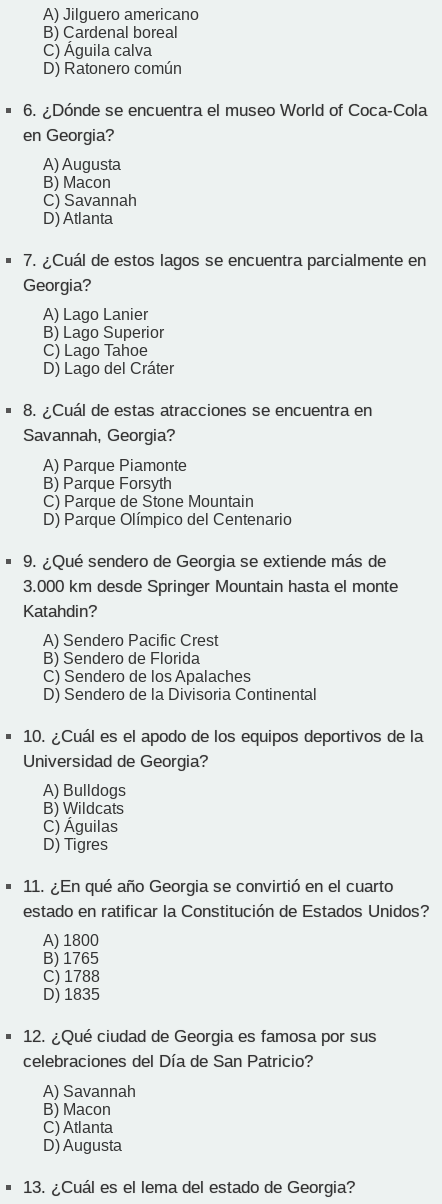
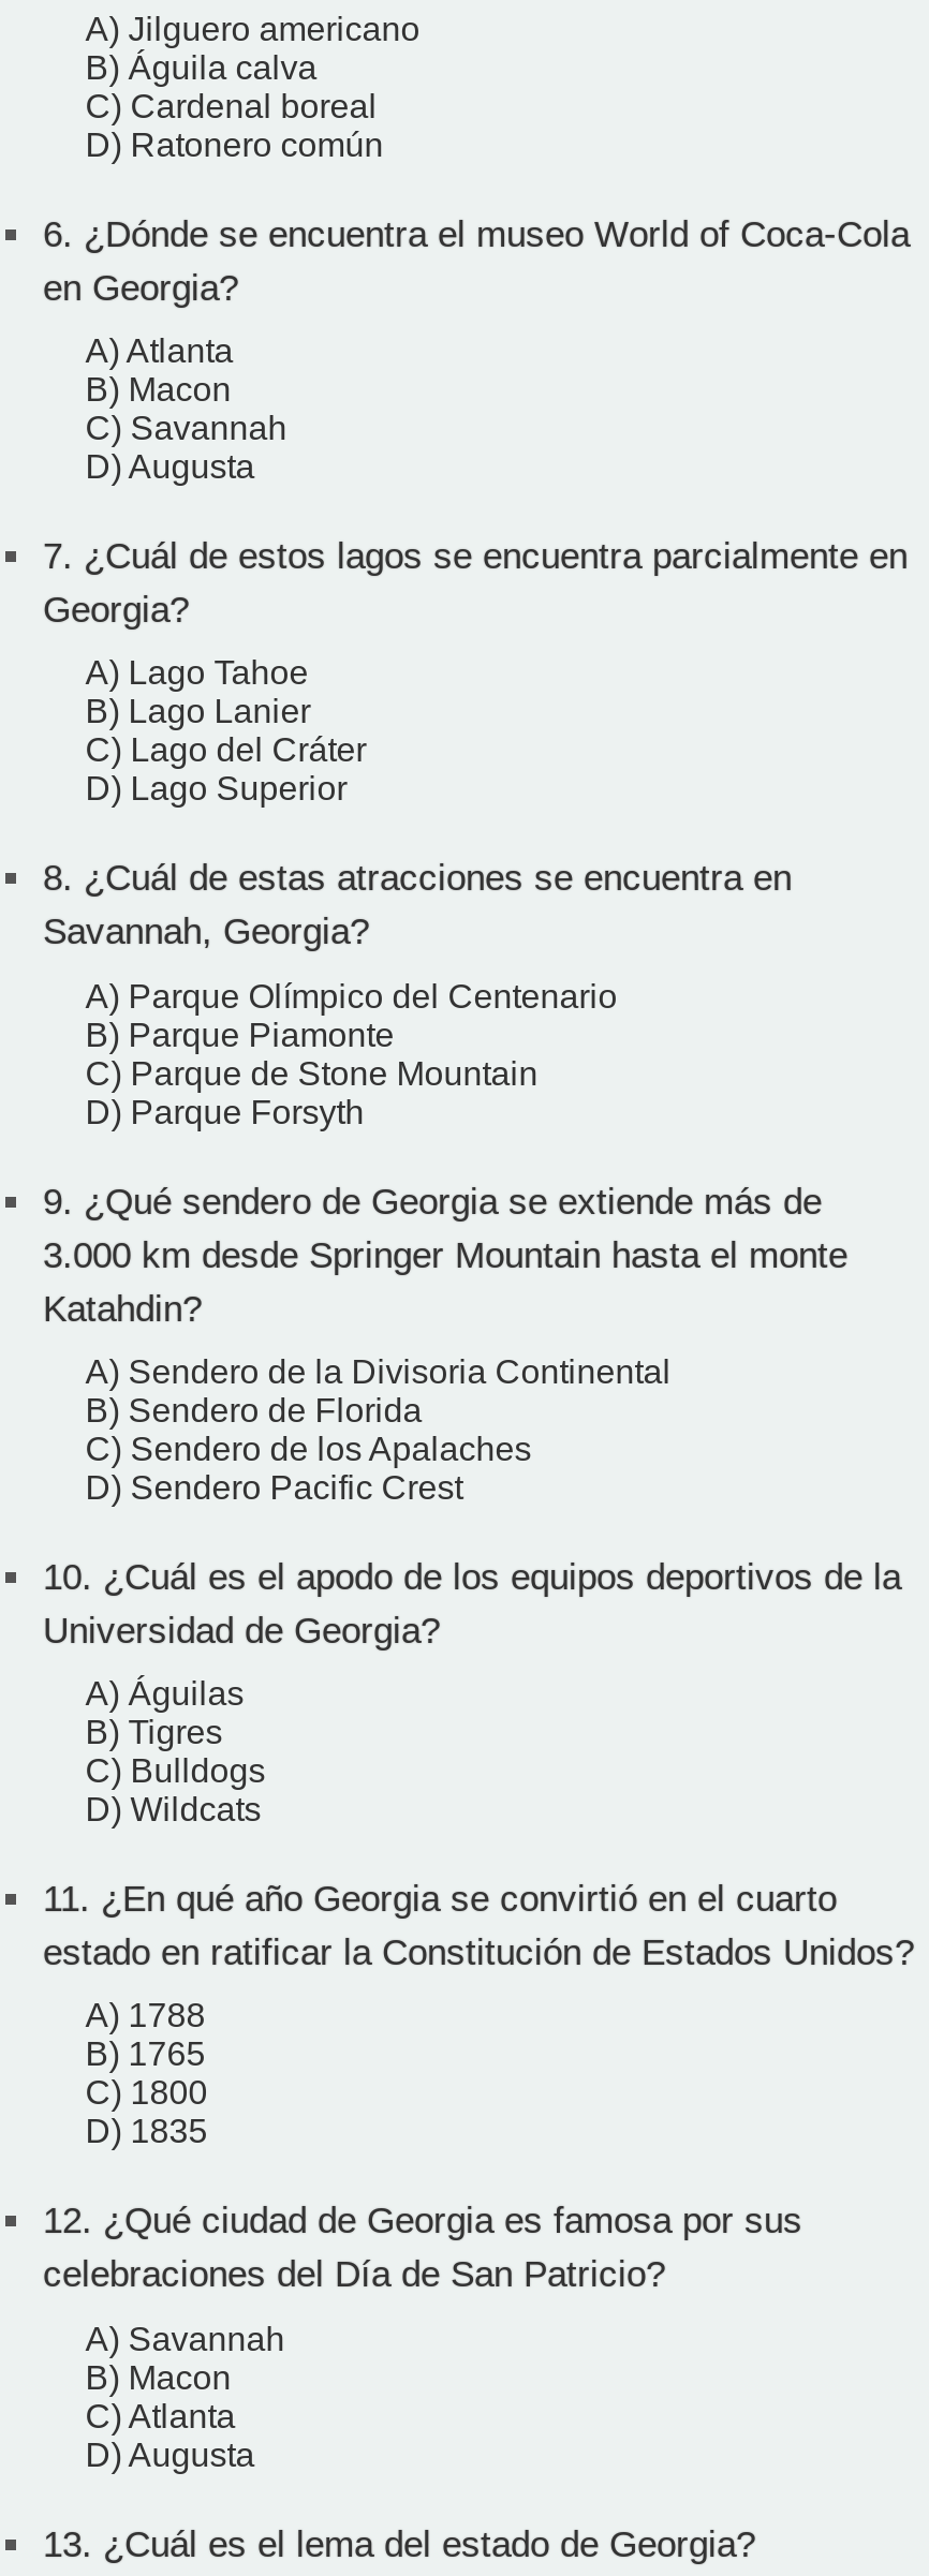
[43,24,178,41] B) Cardenal boreal -> [85,49,317,86] B) Águila calva
[43,42,152,59] C) Águila calva -> [85,88,377,124] C) Cardenal boreal
[43,156,121,173] A) Augusta -> [85,333,233,369] A) Atlanta
[43,210,113,227] D) Atlanta -> [85,449,255,485] D) Augusta
[43,306,174,377] A) Lago Lanier | B) Lago Superior | C) Lago Tahoe | D) Lago del Cráter -> [85,655,366,807] A) Lago Tahoe | B) Lago Lanier | C) Lago del Cráter | D) Lago Superior
[43,457,187,492] A) Parque Piamonte | B) Parque Forsyth -> [85,977,617,1052] A) Parque Olímpico del Centenario | B) Parque Piamonte
[43,511,292,528] D) Parque Olímpico del Centenario -> [85,1093,364,1130] D) Parque Forsyth
[43,632,218,649] A) Sendero Pacific Crest -> [85,1353,671,1390] A) Sendero de la Divisoria Continental
[43,686,317,703] D) Sendero de la Divisoria Continental -> [85,1469,463,1505] D) Sendero Pacific Crest
[43,782,126,799] A) Bulldogs -> [85,1675,244,1712] A) Águilas
[43,800,124,817] B) Wildcats -> [85,1714,223,1750] B) Tigres
[43,818,118,835] C) Águilas -> [85,1753,266,1789] C) Bulldogs
[43,836,108,853] D) Tigres -> [85,1791,261,1828] D) Wildcats
[43,932,99,949] A) 1800 -> [85,1998,206,2034] A) 1788
[43,968,100,985] C) 1788 -> [85,2075,208,2111] C) 1800

